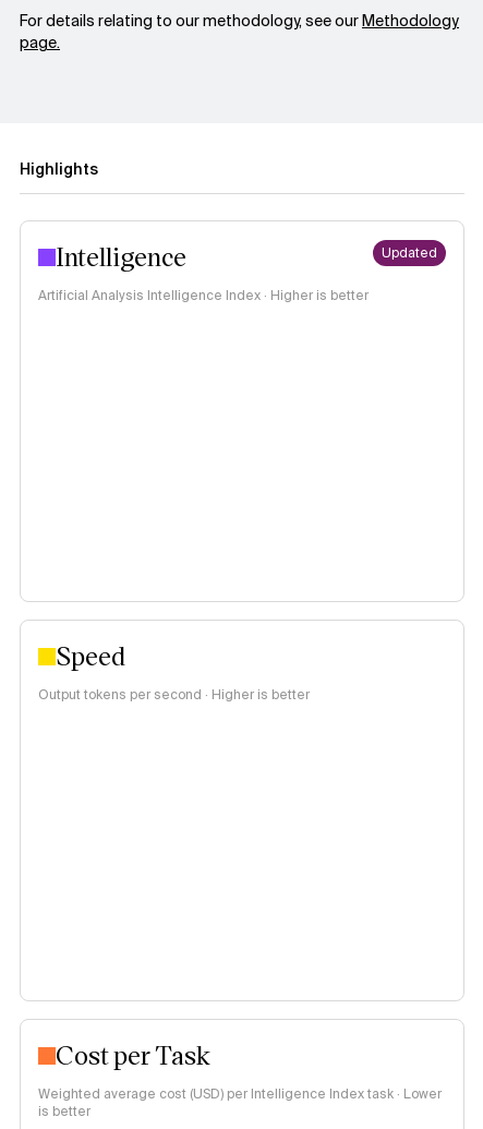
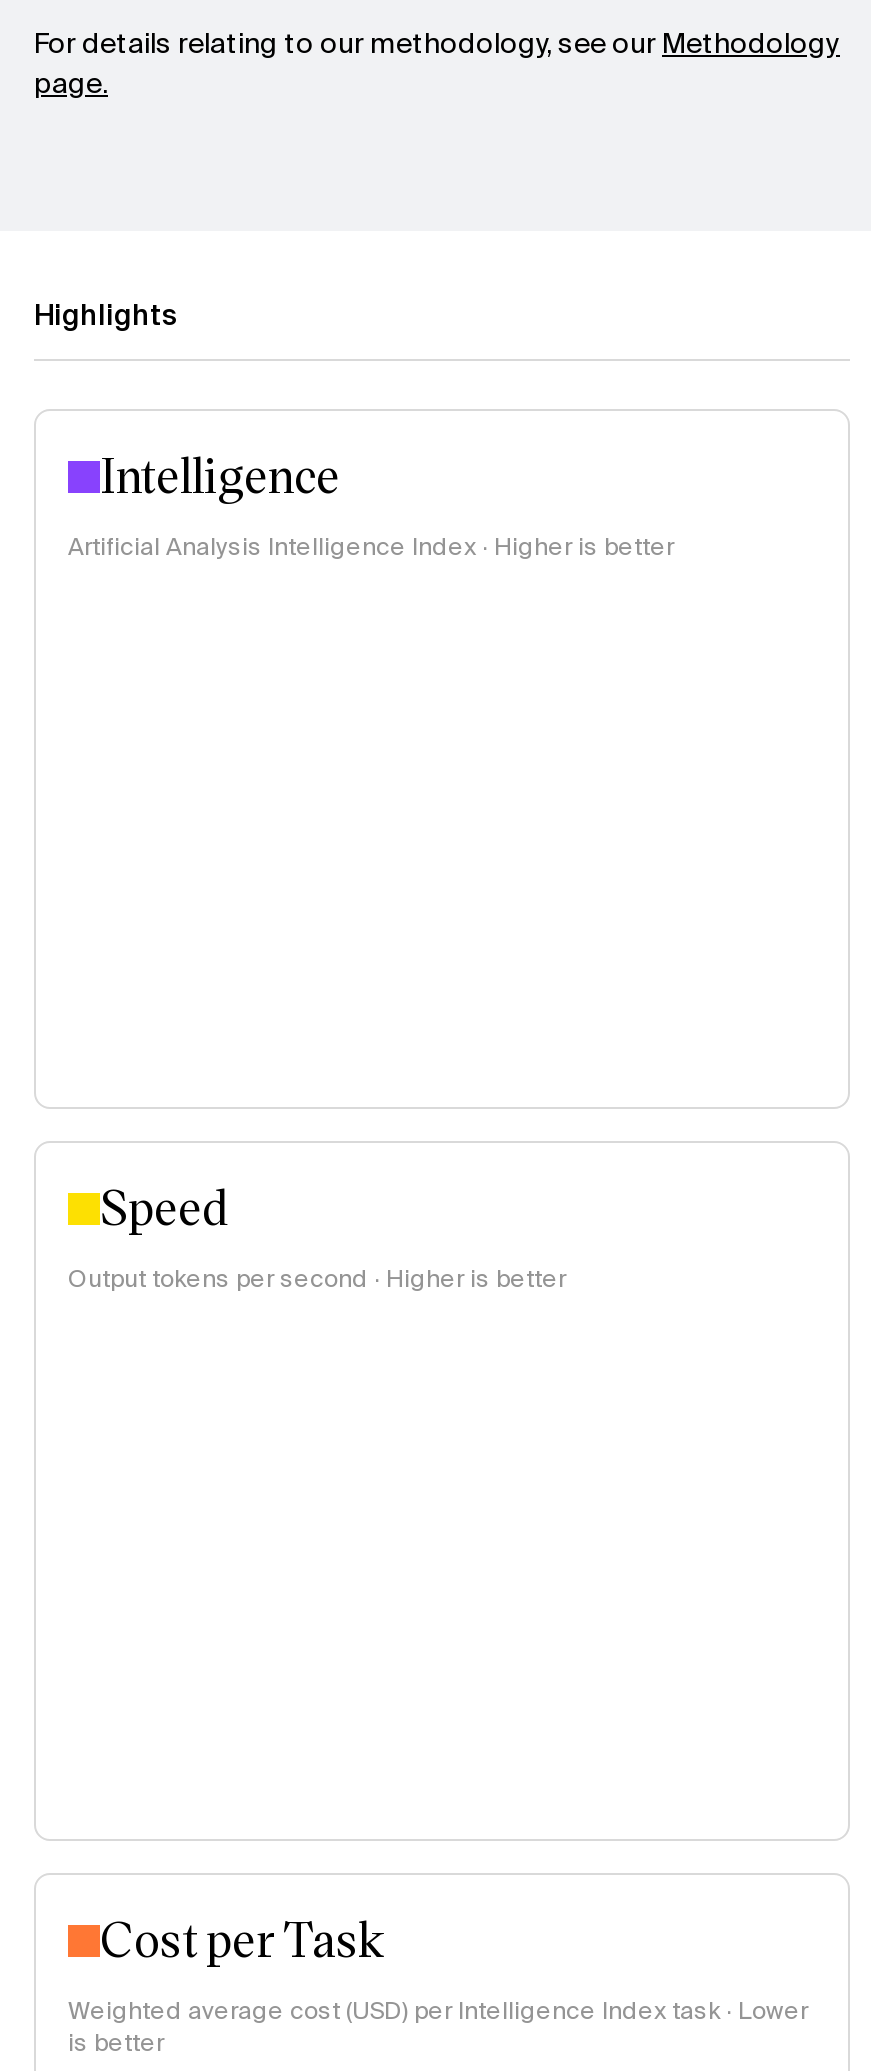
[382,244,437,262] Updated -> none

